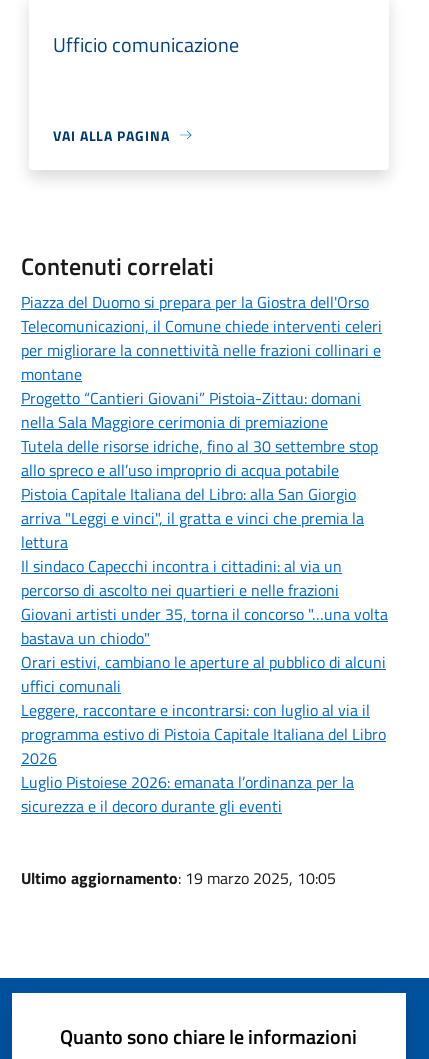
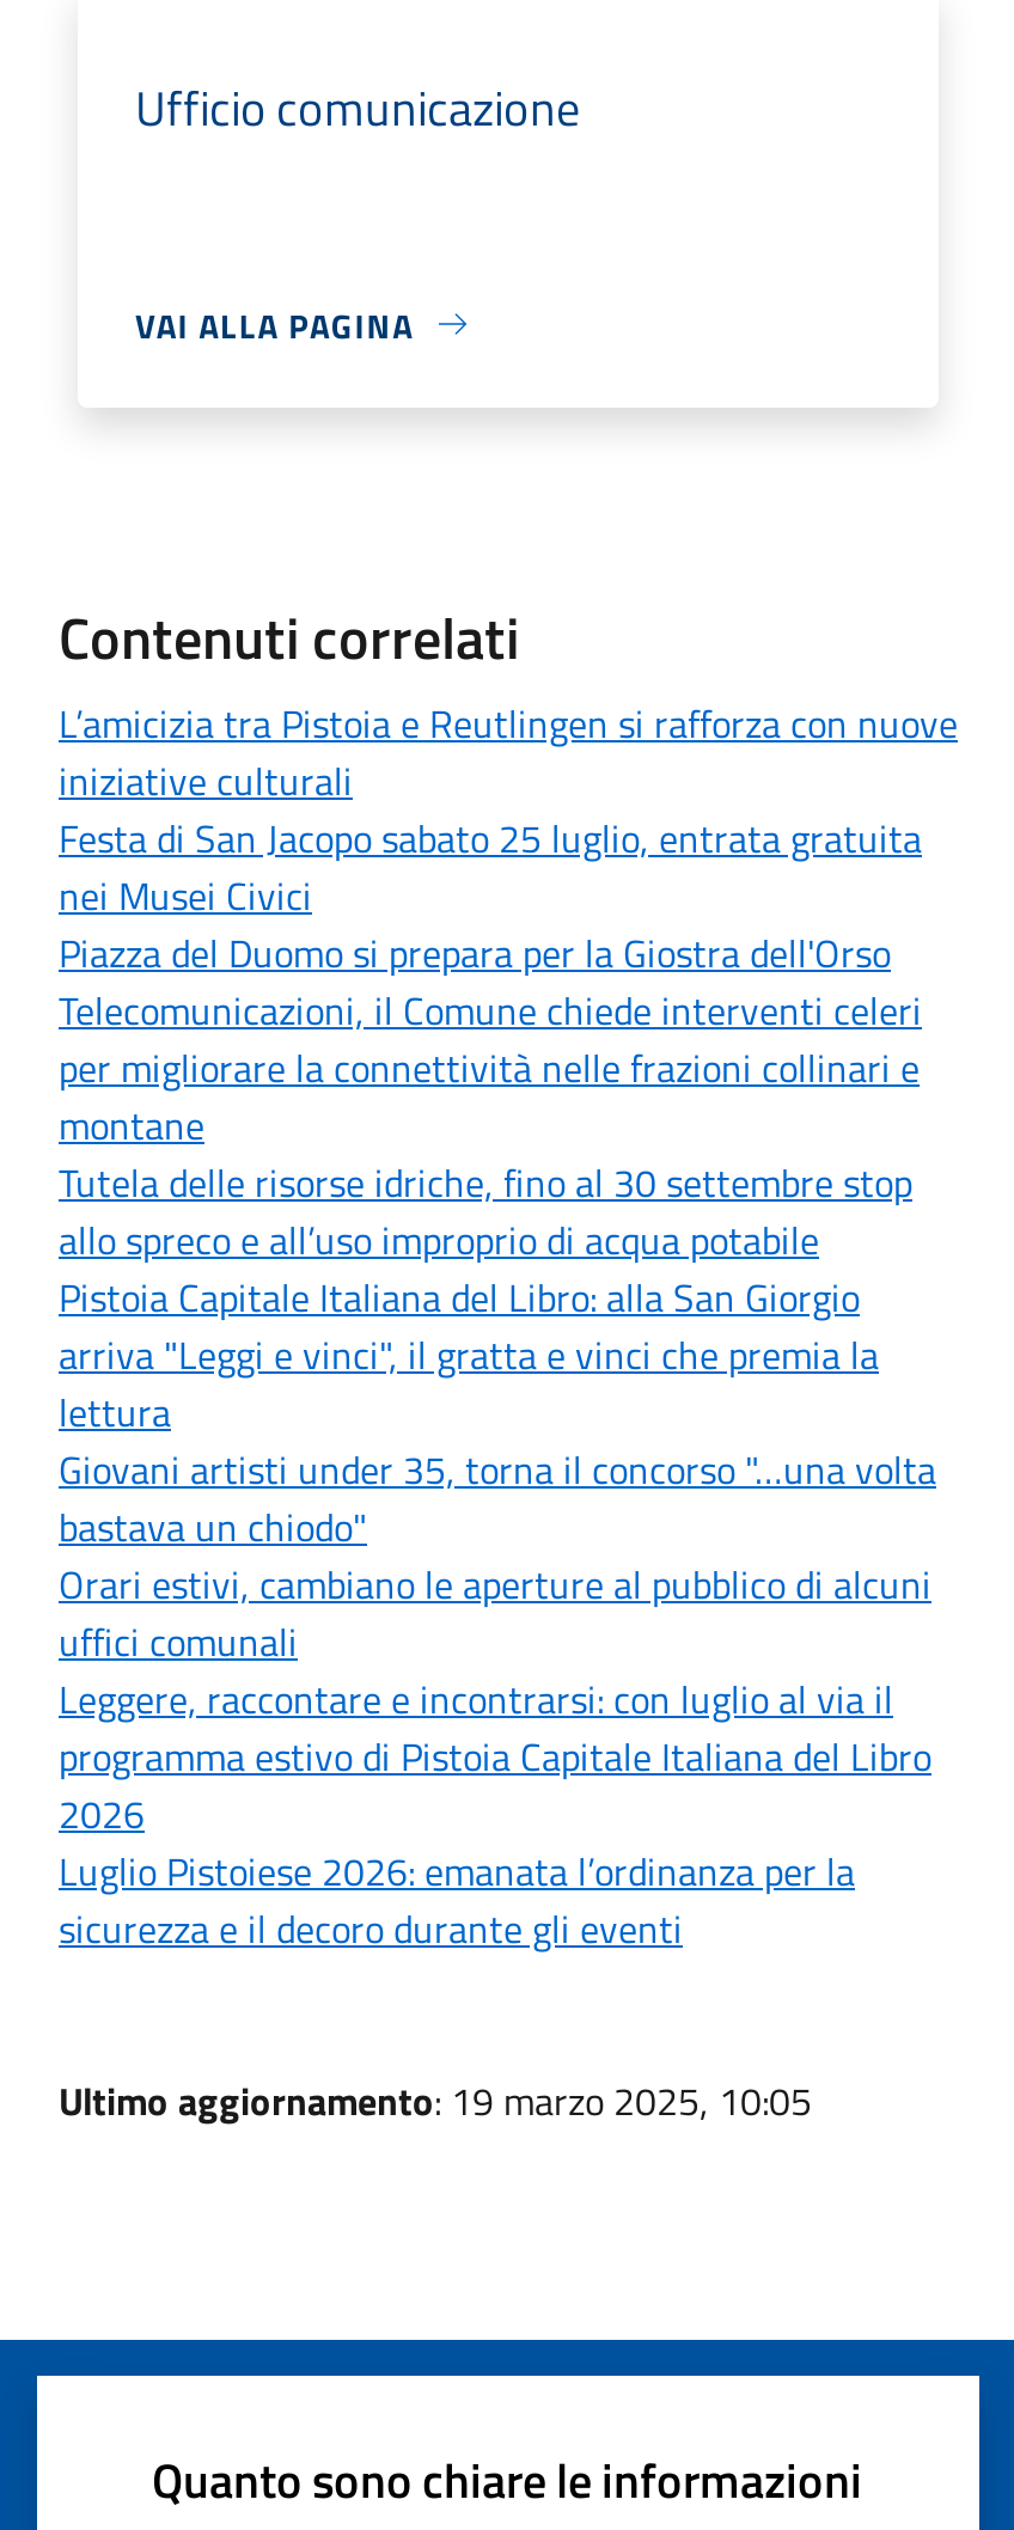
none -> [59,694,958,924] L’amicizia tra Pistoia e Reutlingen si rafforza con nuove | iniziative culturali | Festa di San Jacopo sabato 25 luglio, entrata gratuita | nei Musei Civici
moved [21,290,382,386] -> [59,924,922,1153]: Piazza del Duomo si prepara per la Giostra dell'Orso | Telecomunicazioni, il Comune chiede interventi celeri | per migliorare la connettività nelle frazioni collinari e | montane
[21,386,361,434] Progetto “Cantieri Giovani” Pistoia-Zittau: domani | nella Sala Maggiore cerimonia di premiazione -> none
moved [21,434,378,554] -> [59,1153,912,1440]: Tutela delle risorse idriche, fino al 30 settembre stop | allo spreco e all’uso improprio di acqua potabile | Pistoia Capitale Italiana del Libro: alla San Giorgio | arriva "Leggi e vinci", il gratta e vinci che premia la | lettura
[21,554,342,602] Il sindaco Capecchi incontra i cittadini: al via un | percorso di ascolto nei quartieri e nelle frazioni -> none

